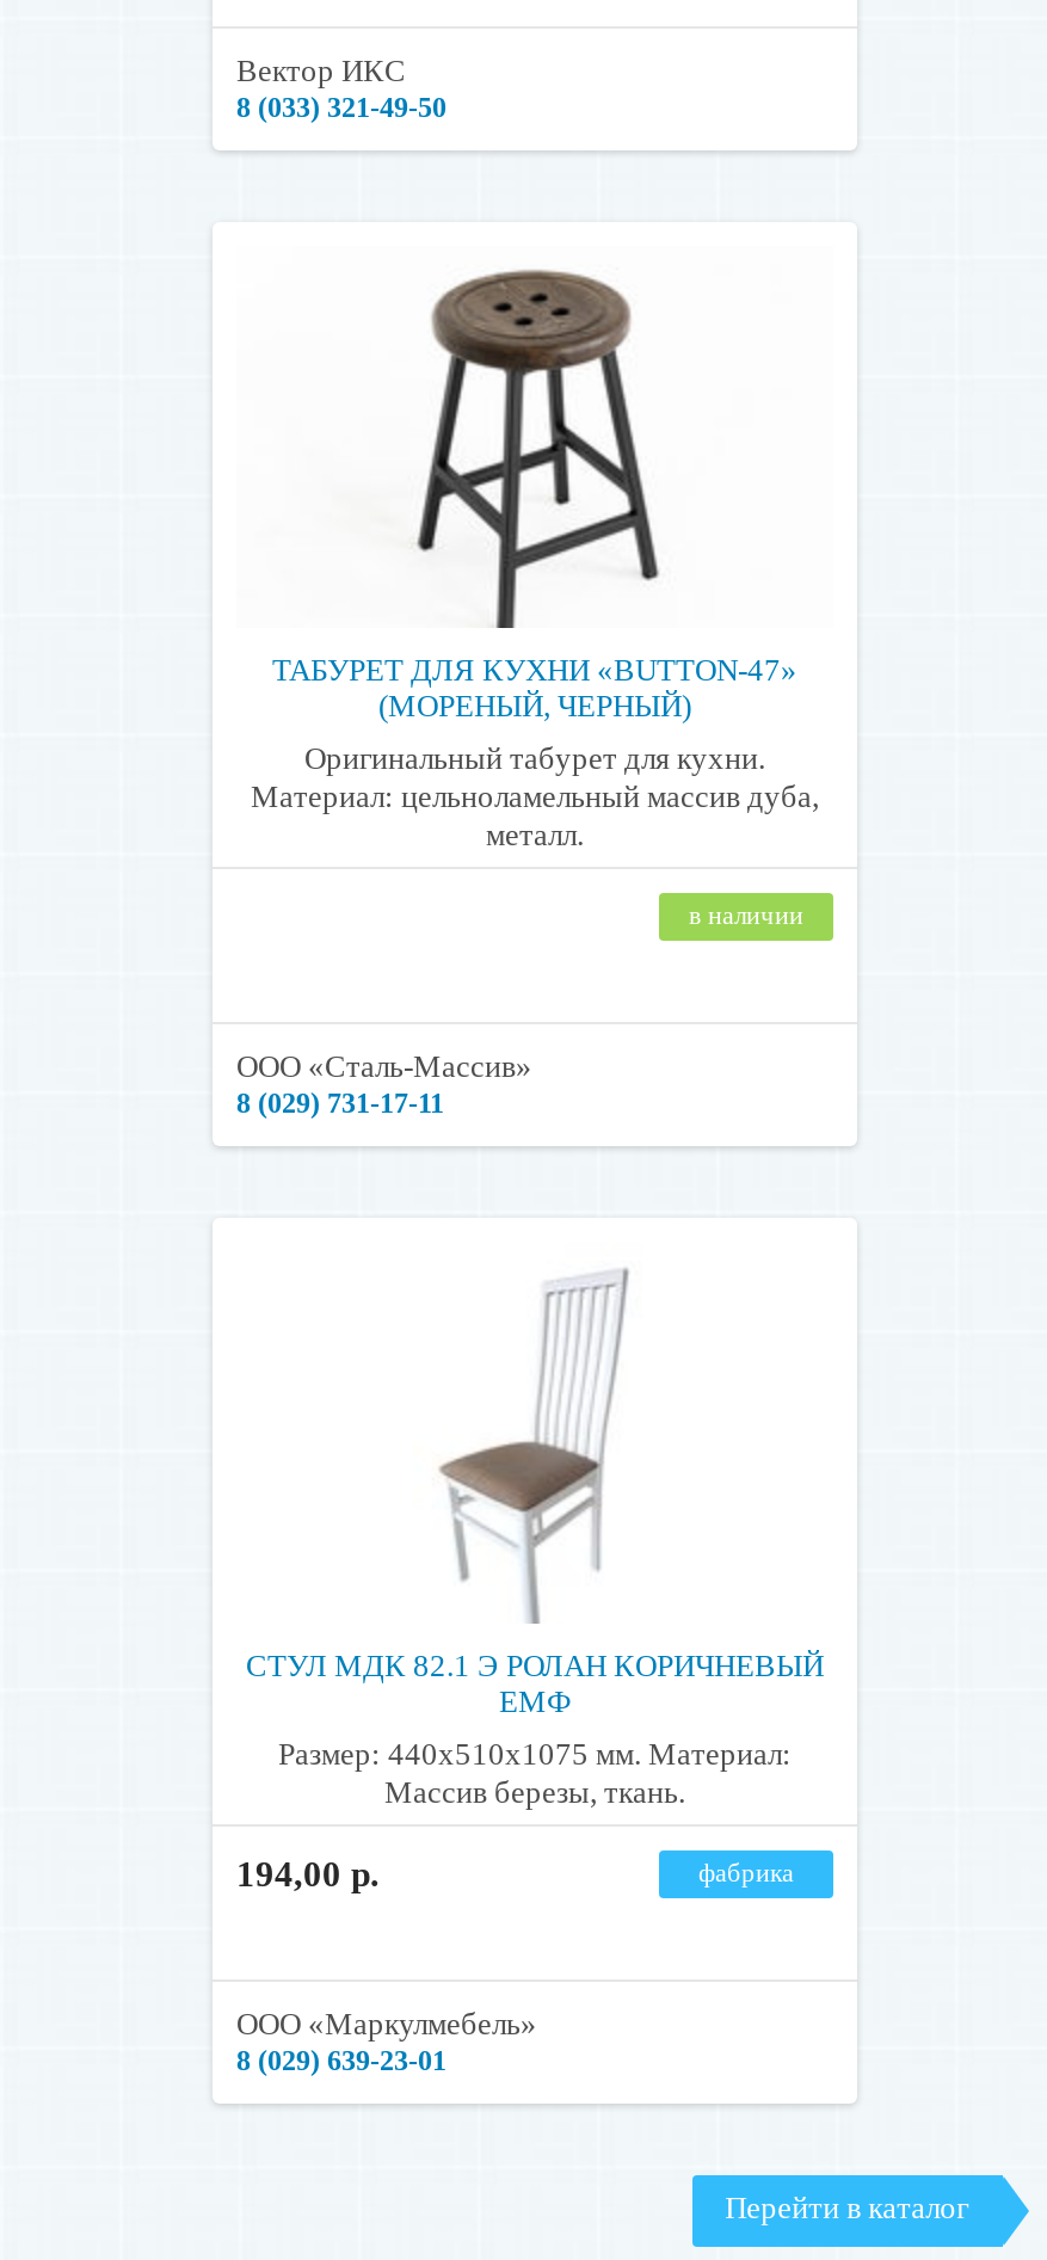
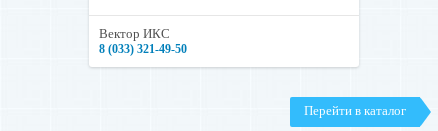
[251,267,819,929] [image] | ТАБУРЕТ ДЛЯ КУХНИ «BUTTON-47» | (МОРЕНЫЙ, ЧЕРНЫЙ) | Оригинальный табурет для кухни. | Материал: цельноламельный массив дуба, | металл. | в наличии -> none
[236,1048,532,1120] ООО «Сталь-Массив» | 8 (029) 731-17-11 -> none
[236,1268,824,1894] [image] | СТУЛ МДК 82.1 Э РОЛАН КОРИЧНЕВЫЙ | ЕМФ | Размер: 440x510x1075 мм. Материал: | Массив березы, ткань. | фабрика | 194,00 р. -> none
[236,2006,537,2078] ООО «Маркулмебель» | 8 (029) 639-23-01 -> none

